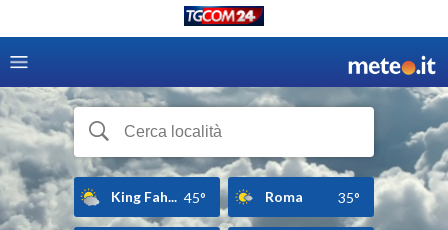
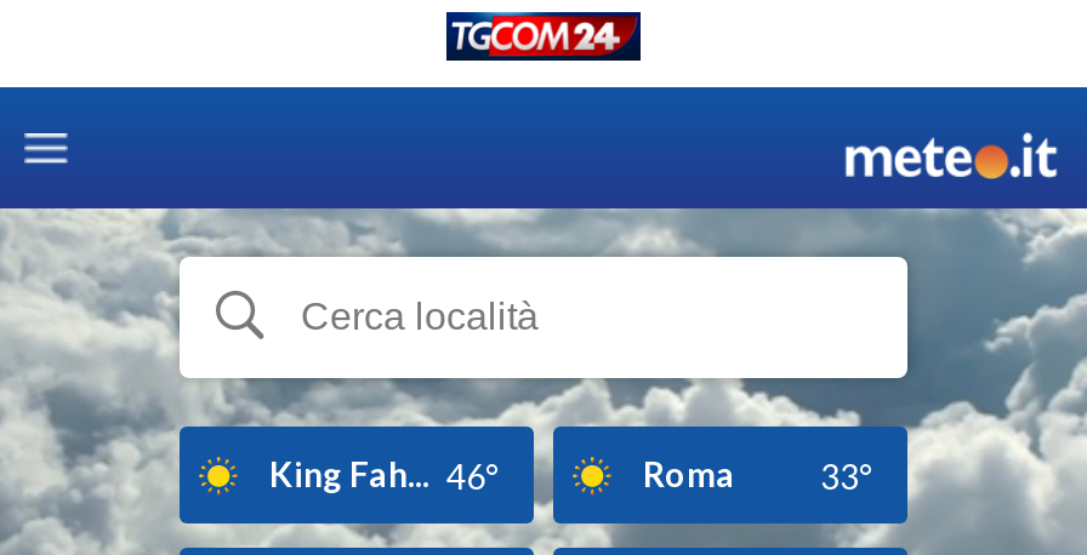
[111,187,206,205] King Fah... 45° -> [269,452,500,496] King Fah... 46°
[338,188,360,205] 35° -> [820,454,873,496] 33°

